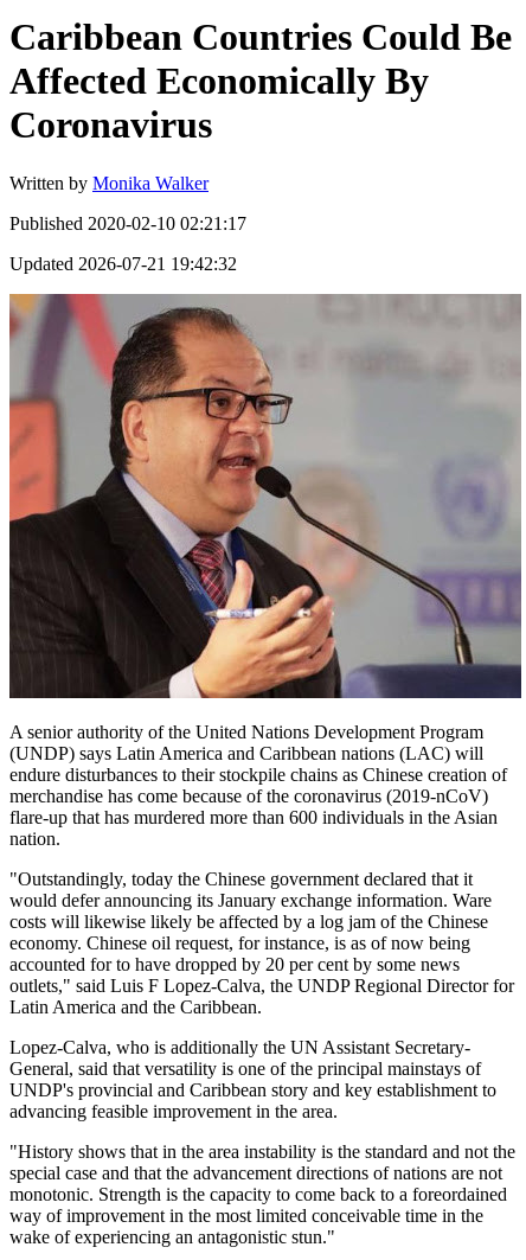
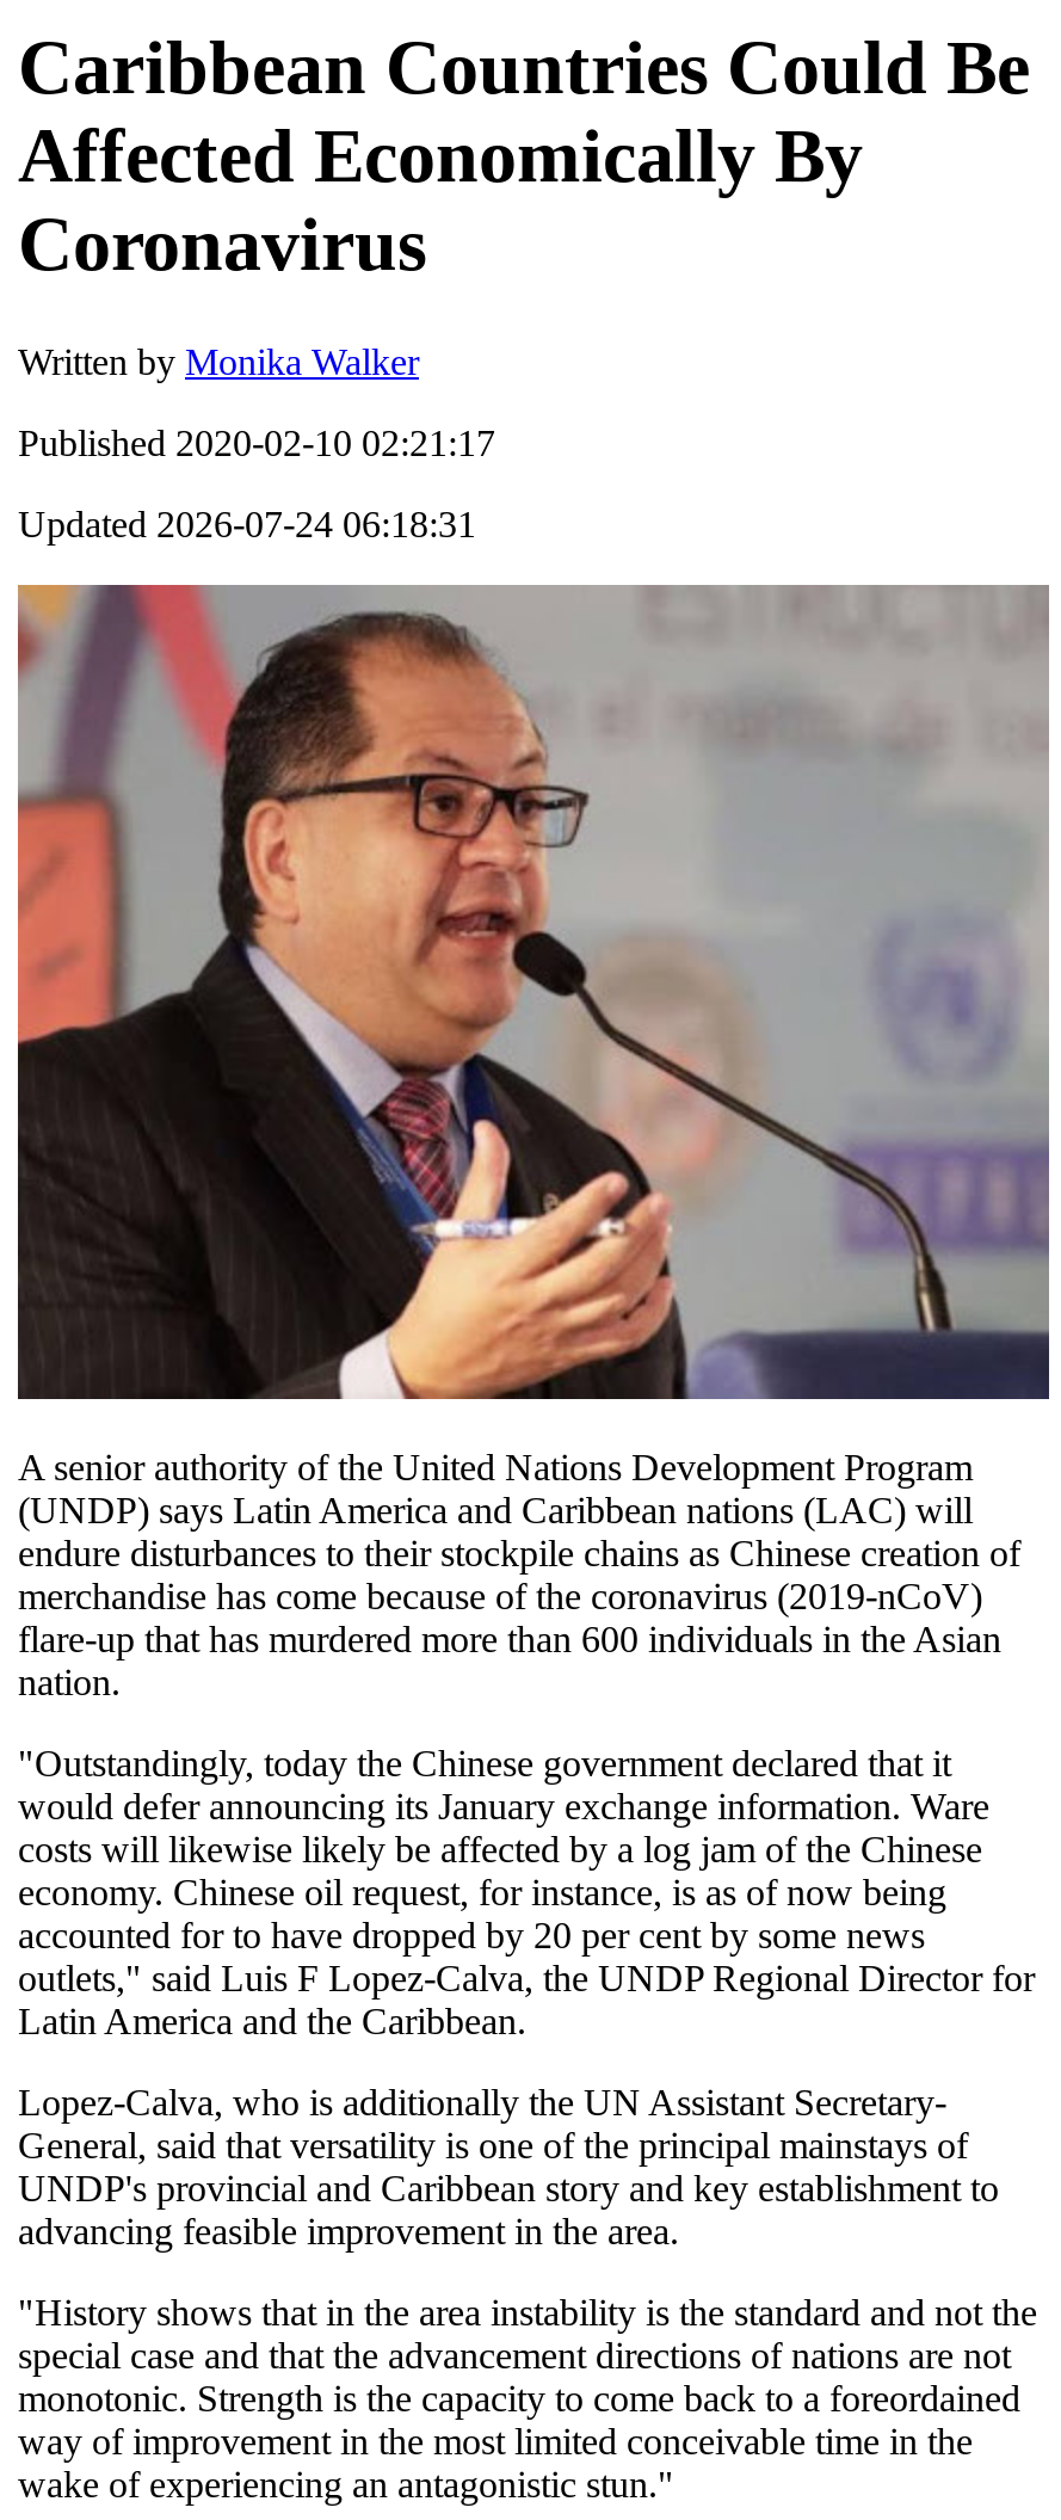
[9,253,237,273] Updated 2026-07-21 19:42:32 -> [18,503,476,543] Updated 2026-07-24 06:18:31

